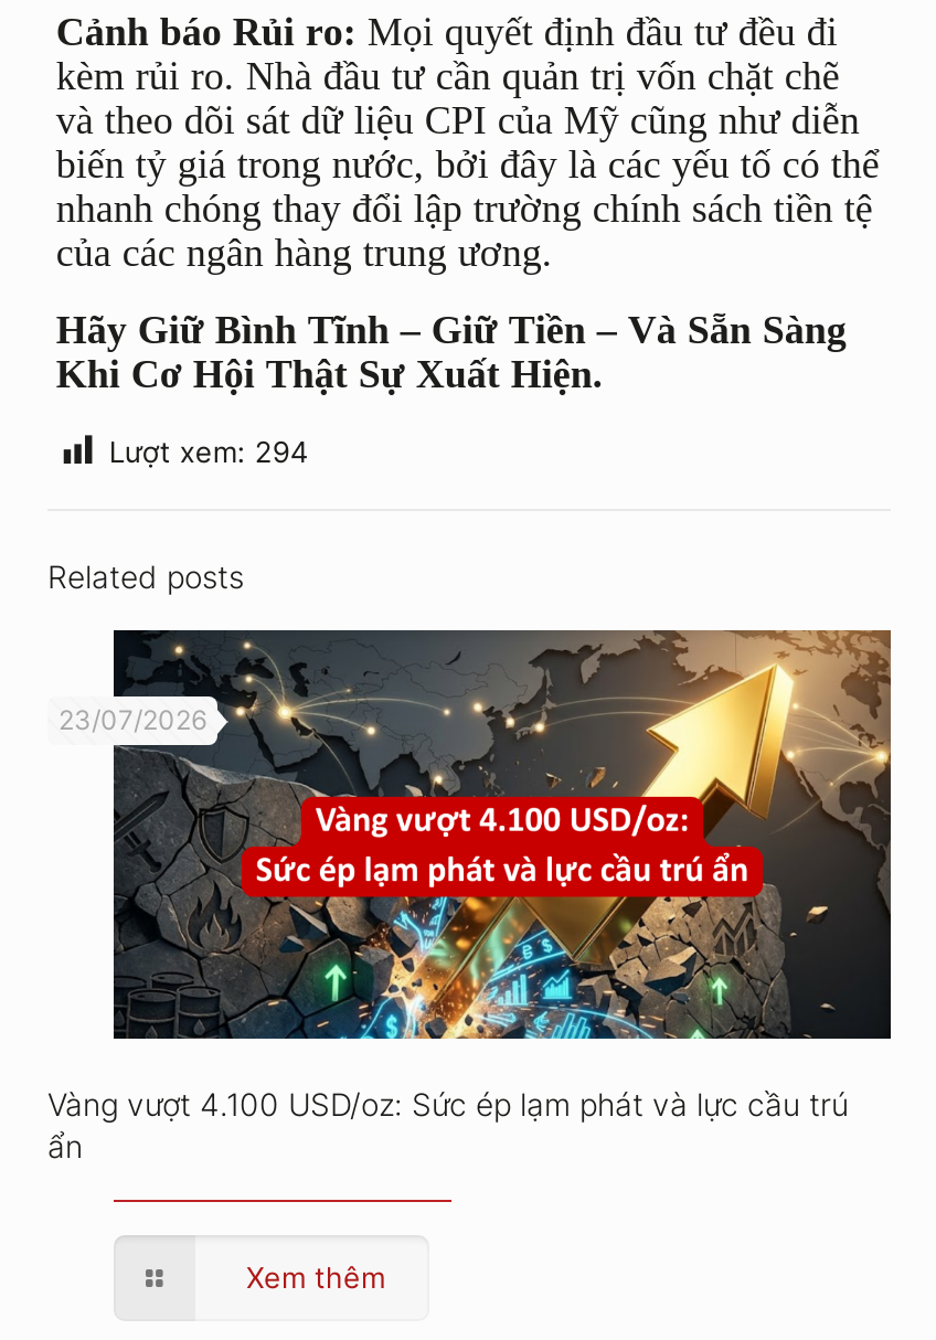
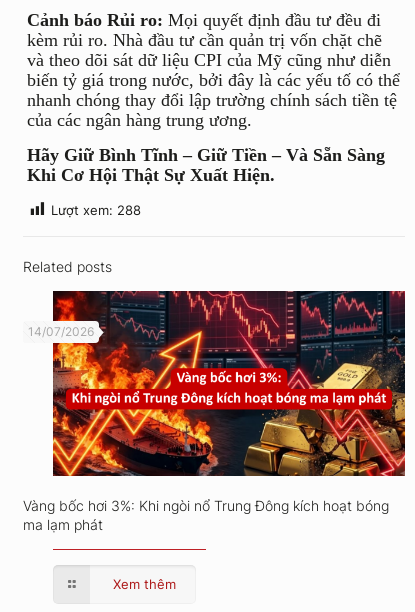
[109,434,308,469] Lượt xem: 294 -> [51,202,141,218] Lượt xem: 288
[59,628,893,1041] [image] | 23/07/2026 -> [28,290,406,477] [image] | 14/07/2026
[47,1084,849,1164] Vàng vượt 4.100 USD/oz: Sức ép lạm phát và lực cầu trú | ẩn -> [23,497,389,533] Vàng bốc hơi 3%: Khi ngòi nổ Trung Đông kích hoạt bóng | ma lạm phát

